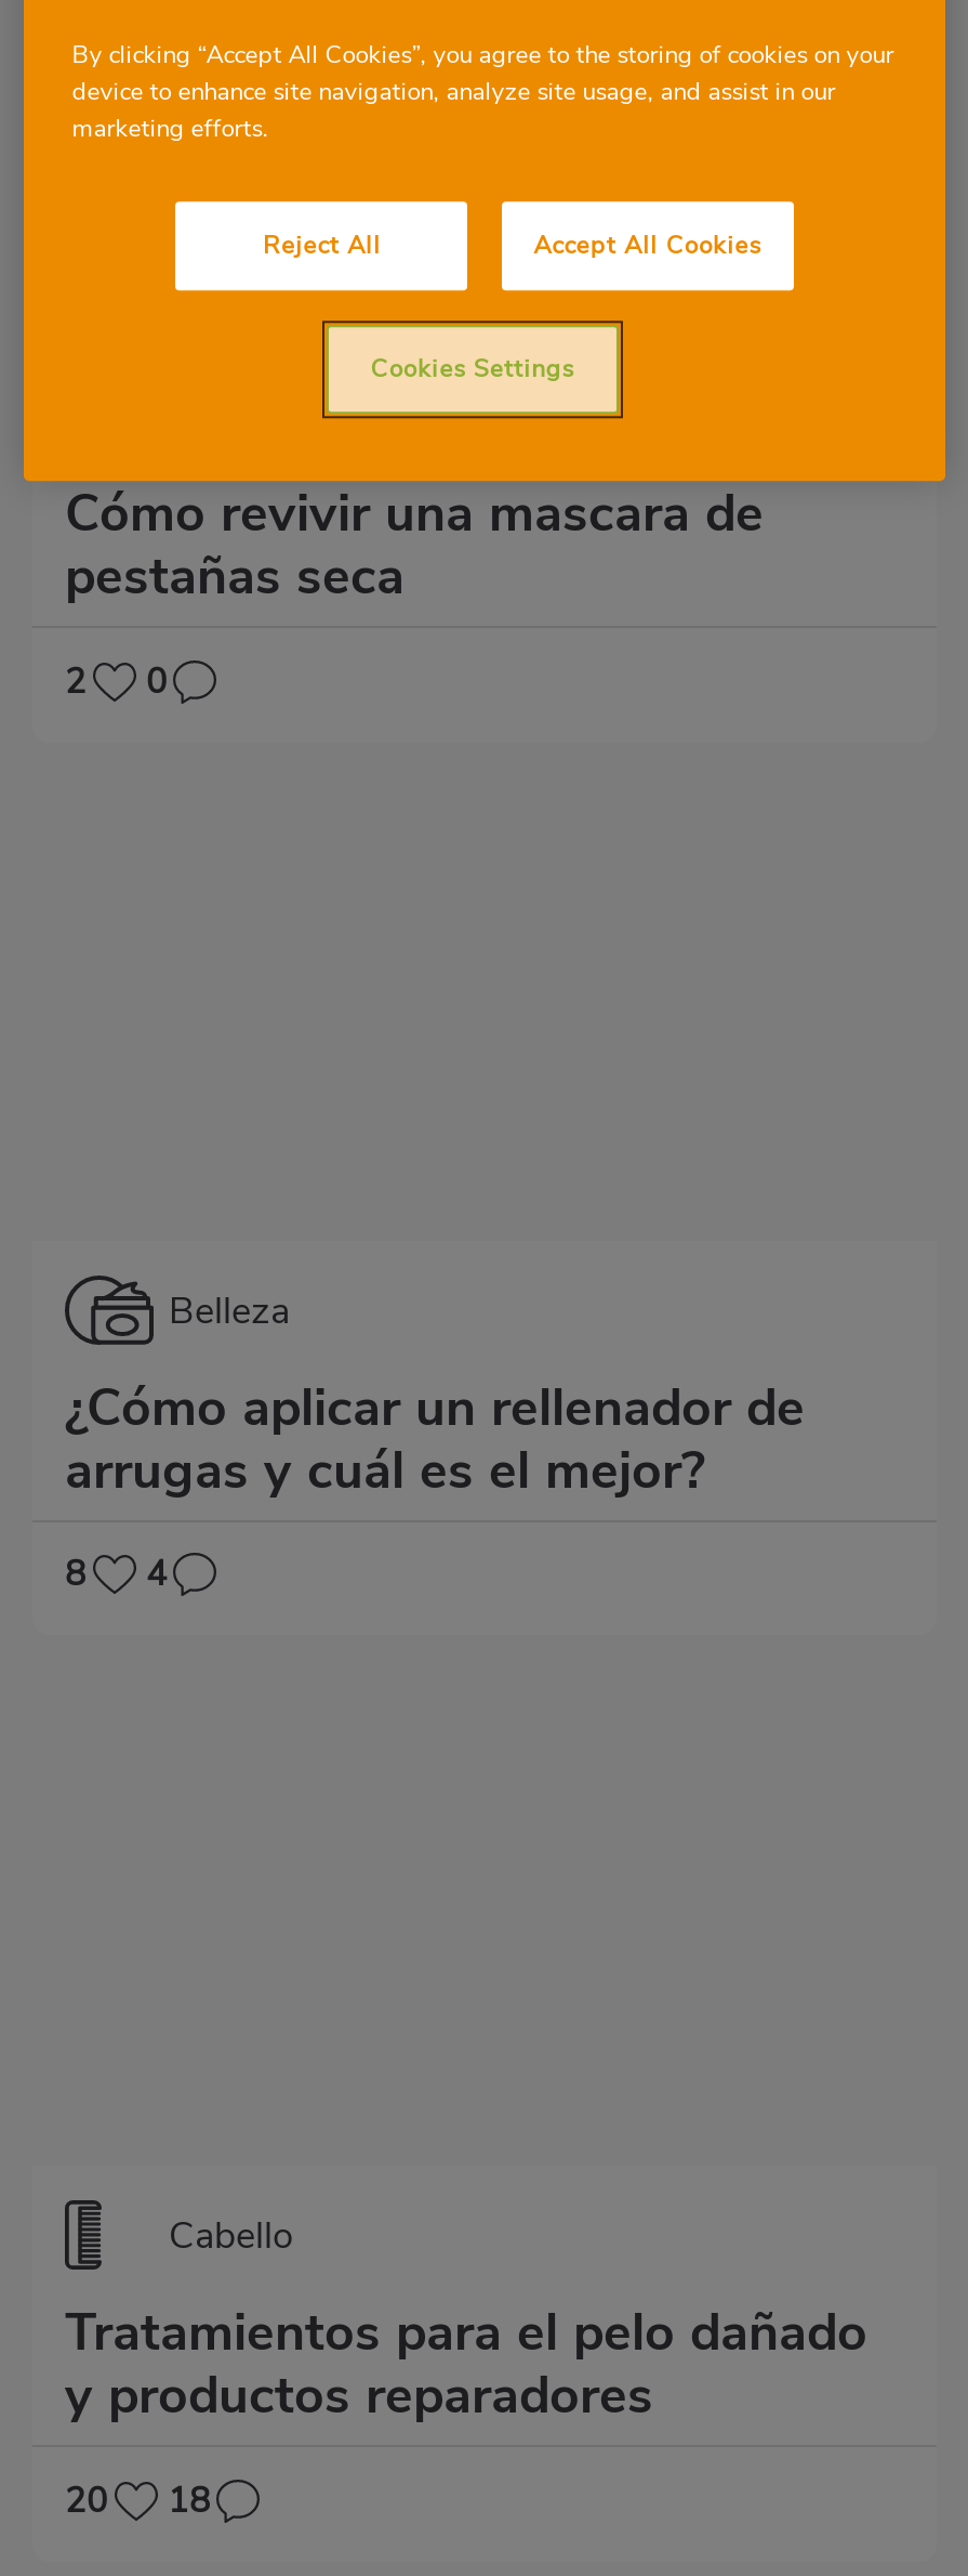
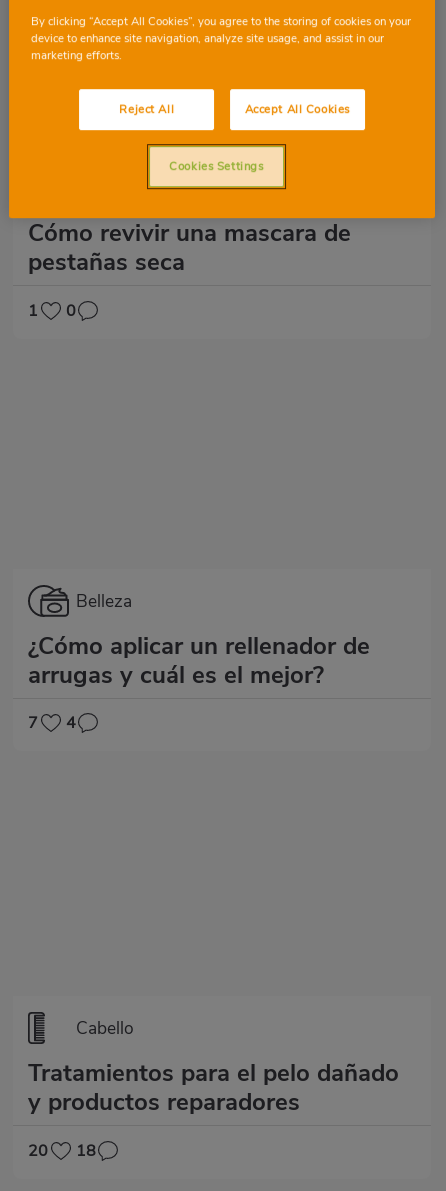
[65,657,168,705] 2 0 -> [28,300,75,322] 1 0
[65,1551,168,1599] 8 4 -> [28,712,75,734] 7 4

